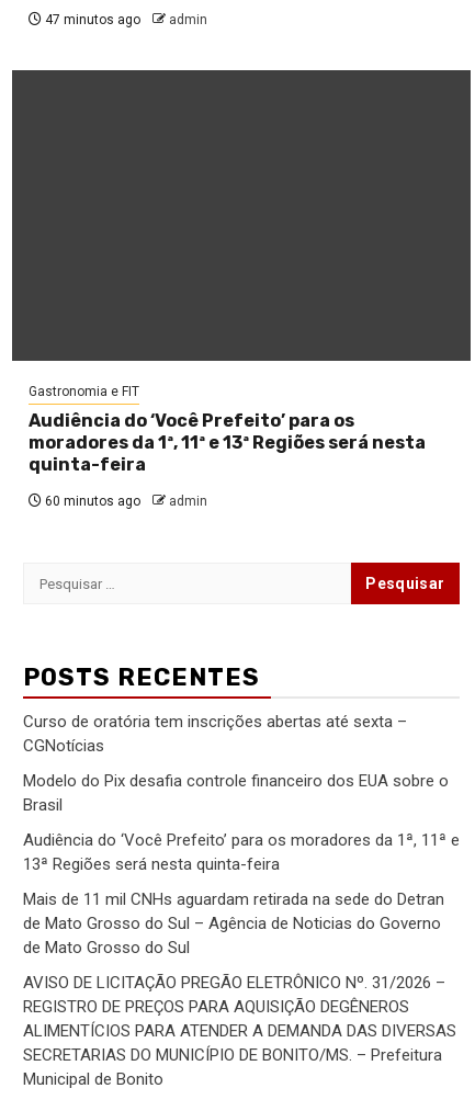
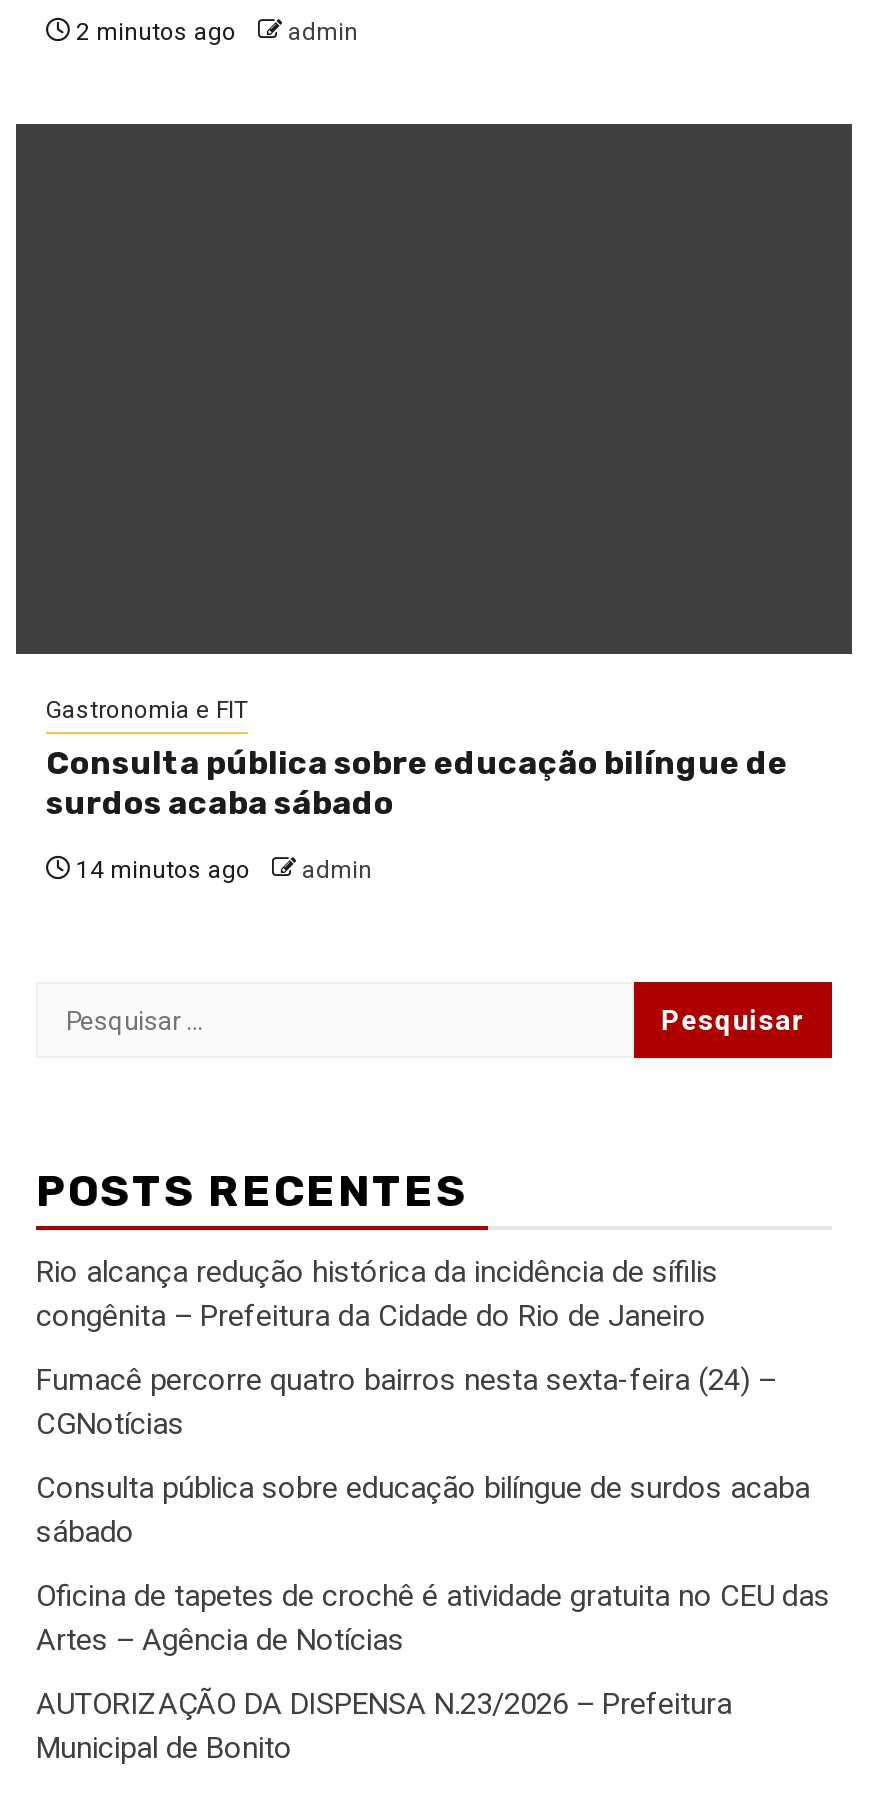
[42,13,207,28] 47 minutos ago admin -> [70,19,358,47] 2 minutos ago admin
[29,411,426,475] Audiência do ‘Você Prefeito’ para os | moradores da 1ª, 11ª e 13ª Regiões será nesta | quinta-feira -> [46,745,788,823] Consulta pública sobre educação bilíngue de | surdos acaba sábado
[42,494,207,509] 60 minutos ago admin -> [70,857,372,885] 14 minutos ago admin
[23,712,407,732] Curso de oratória tem inscrições abertas até sexta – -> [36,1255,776,1399] Rio alcança redução histórica da incidência de sífilis | congênita – Prefeitura da Cidade do Rio de Janeiro | Fumacê percorre quatro bairros nesta sexta-feira (24) –
moved [23,736,104,756] -> [36,1407,184,1443]: CGNotícias
[23,771,460,1065] Modelo do Pix desafia controle financeiro dos EUA sobre o | Brasil | Audiência do ‘Você Prefeito’ para os moradores da 1ª, 11ª e | 13ª Regiões será nesta quinta-feira | Mais de 11 mil CNHs aguardam retirada na sede do Detran | de Mato Grosso do Sul – Agência de Noticias do Governo | de Mato Grosso do Sul | AVISO DE LICITAÇÃO PREGÃO ELETRÔNICO Nº. 31/2026 – | REGISTRO DE PREÇOS PARA AQUISIÇÃO DEGÊNEROS | ALIMENTÍCIOS PARA ATENDER A DEMANDA DAS DIVERSAS | SECRETARIAS DO MUNICÍPIO DE BONITO/MS. – Prefeitura -> [36,1471,830,1723] Consulta pública sobre educação bilíngue de surdos acaba | sábado | Oficina de tapetes de crochê é atividade gratuita no CEU das | Artes – Agência de Notícias | AUTORIZAÇÃO DA DISPENSA N.23/2026 – Prefeitura

